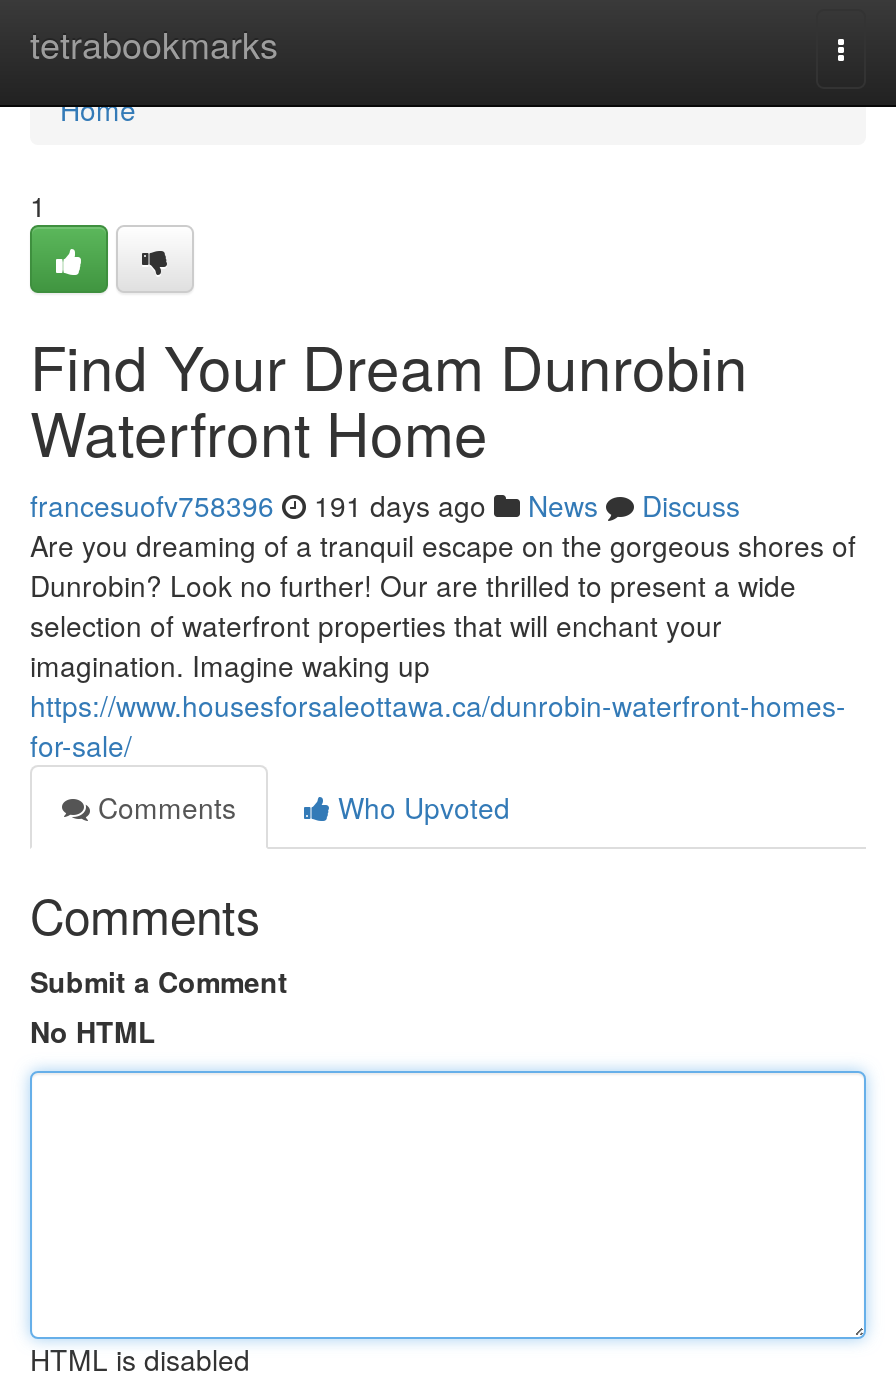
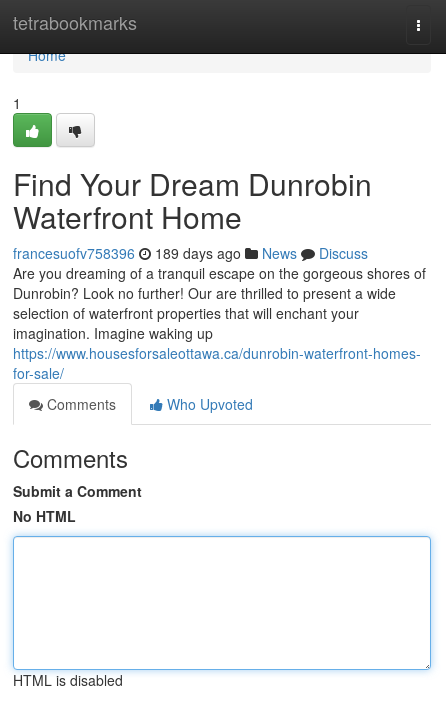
[30,485,740,525] francesuofv758396 191 days ago News Discuss -> [13,243,368,263] francesuofv758396 189 days ago News Discuss

